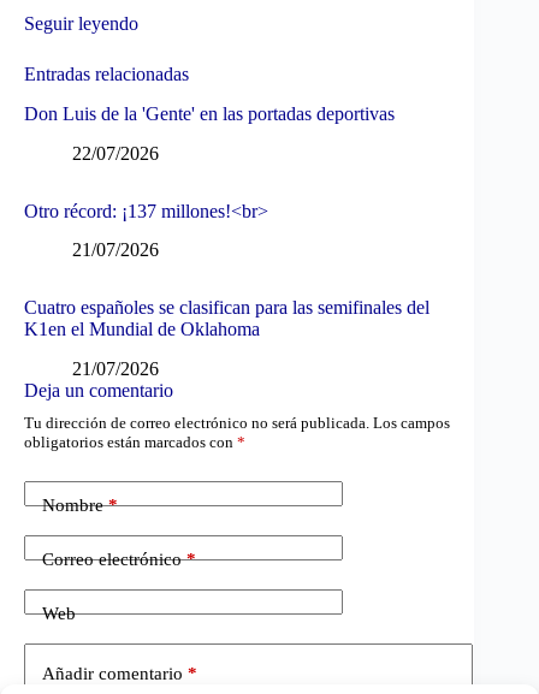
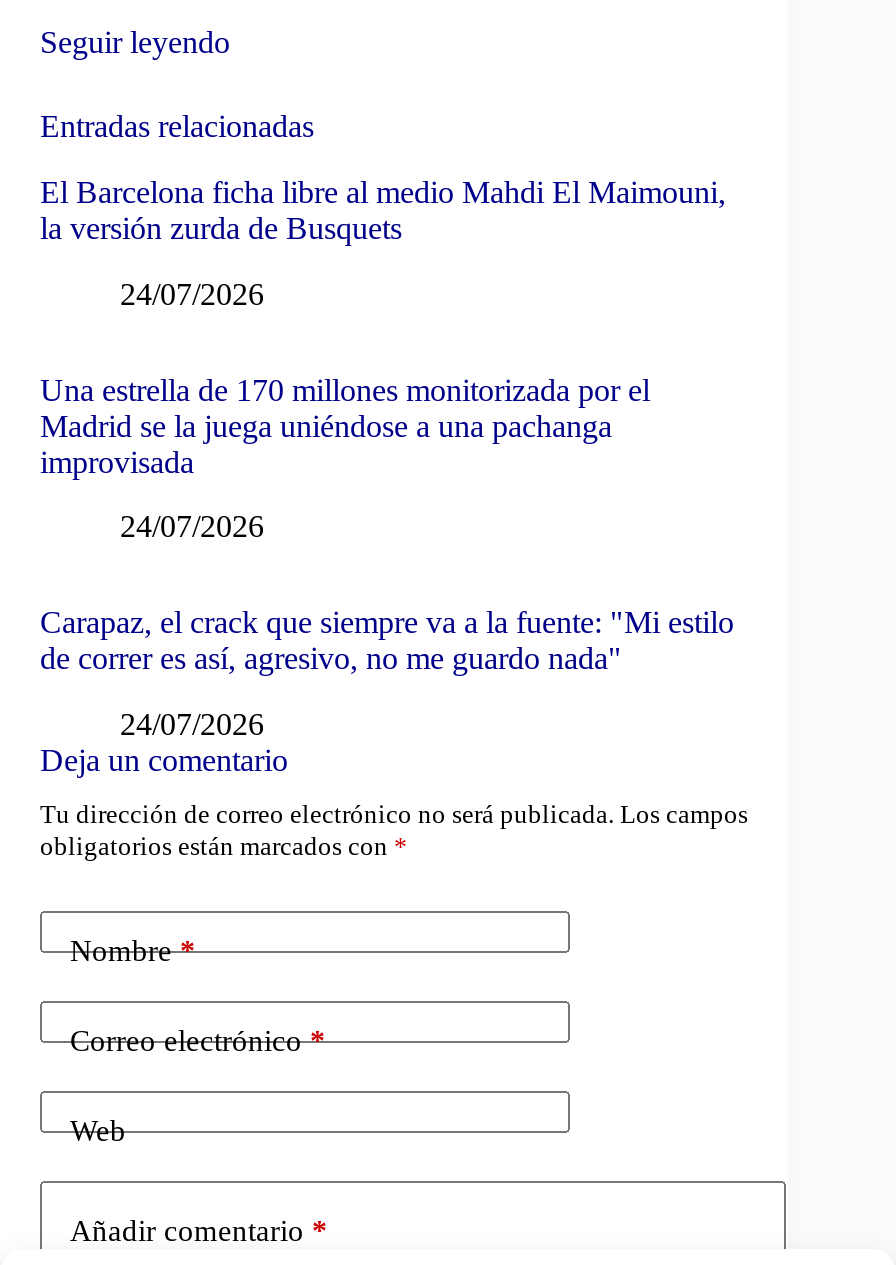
[24,103,395,124] Don Luis de la 'Gente' en las portadas deportivas -> [40,175,726,245] El Barcelona ficha libre al medio Mahdi El Maimouni, | la versión zurda de Busquets
[72,143,159,163] 22/07/2026 -> [120,276,264,310] 24/07/2026
[24,200,268,221] Otro récord: ¡137 millones!<br> -> [40,372,650,478] Una estrella de 170 millones monitorizada por el | Madrid se la juega uniéndose a una pachanga | improvisada
[72,240,159,260] 21/07/2026 -> [120,510,264,544] 24/07/2026
[24,298,430,340] Cuatro españoles se clasifican para las semifinales del | K1en el Mundial de Oklahoma -> [40,606,734,676] Carapaz, el crack que siempre va a la fuente: "Mi estilo | de correr es así, agresivo, no me guardo nada"
[72,359,159,379] 21/07/2026 -> [120,707,264,741] 24/07/2026

